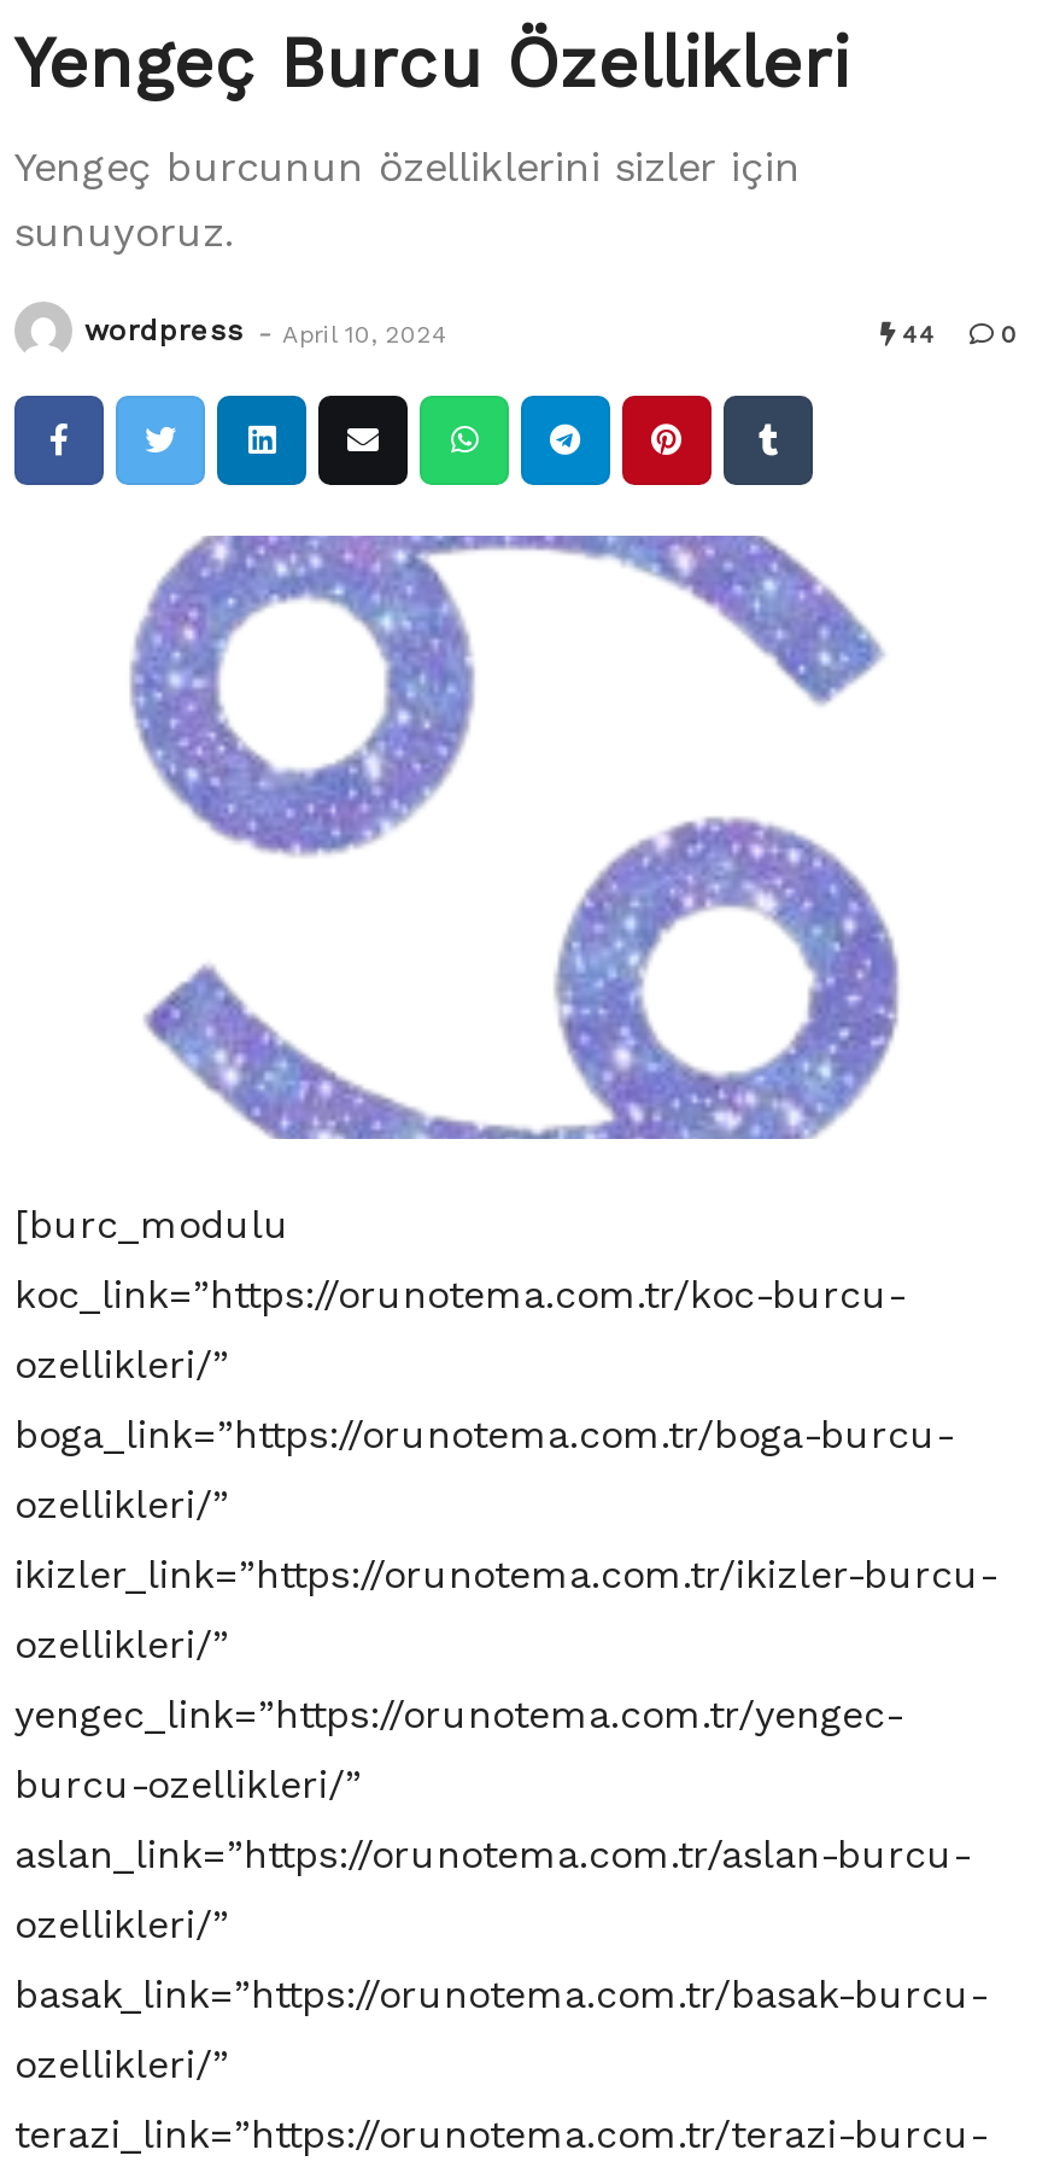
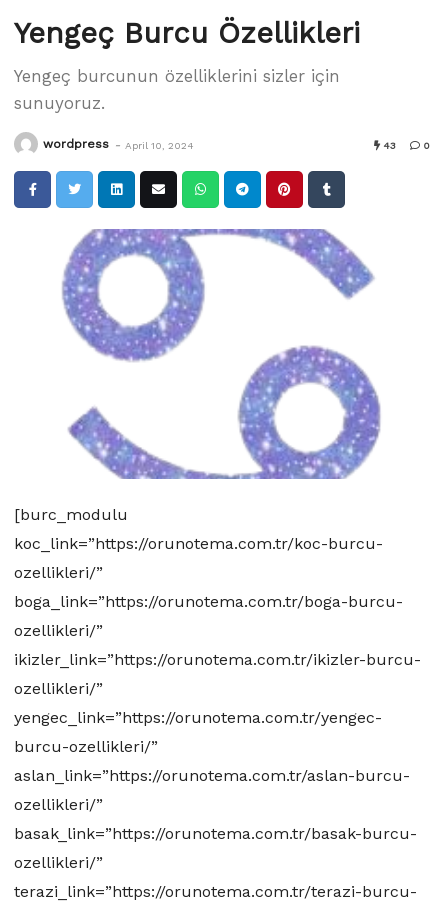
[895,320,936,346] 44 -> [380,139,396,150] 43

